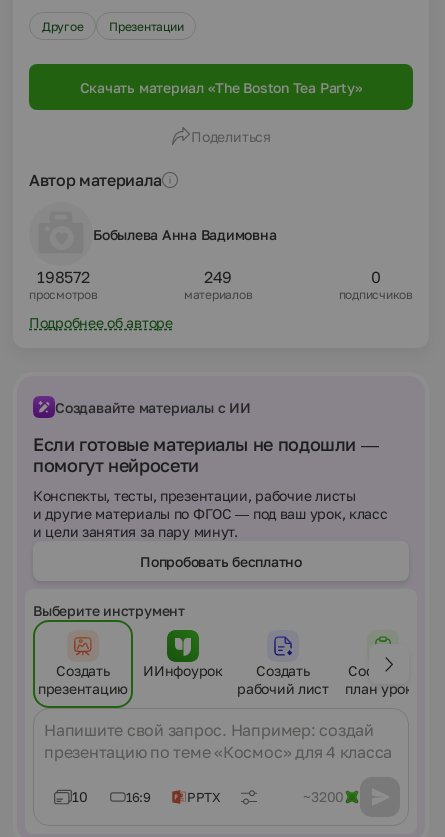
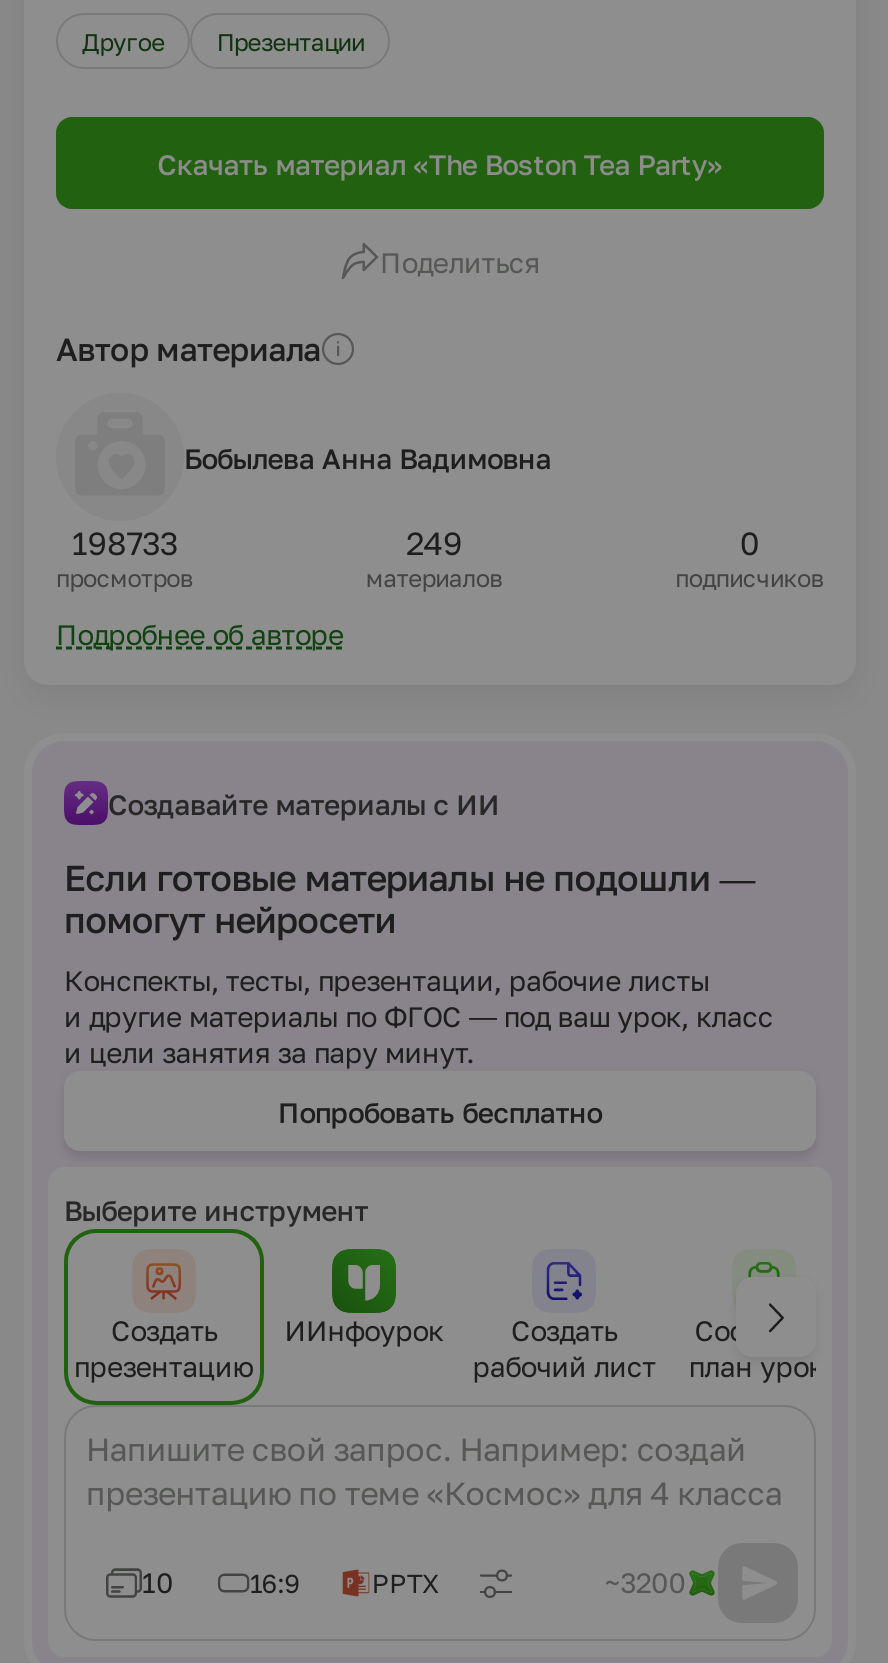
[37,267,90,287] 198572 -> [72,523,177,563] 198733

